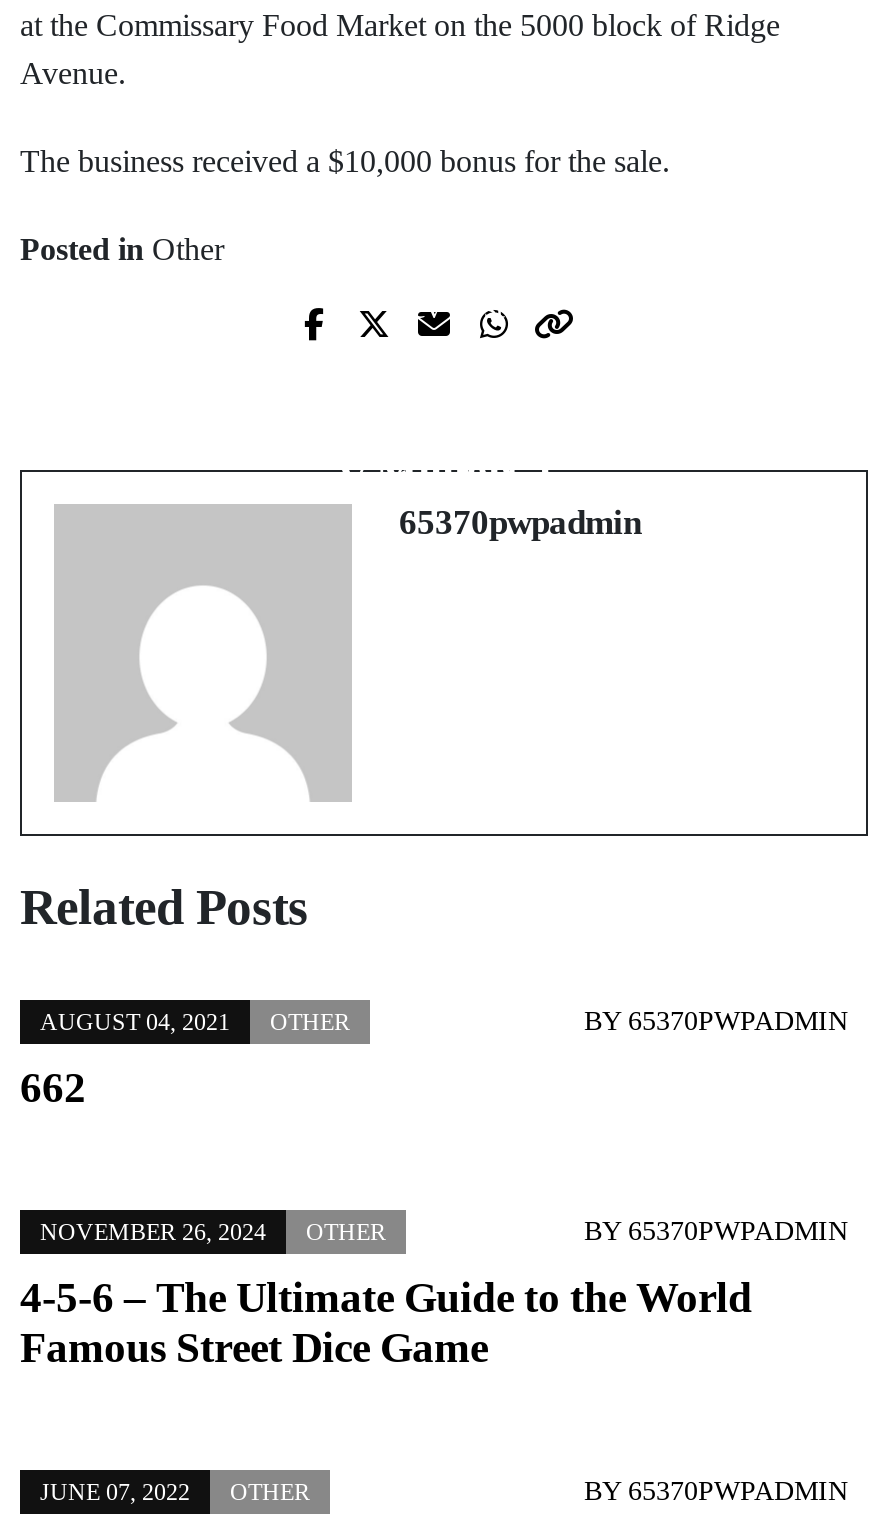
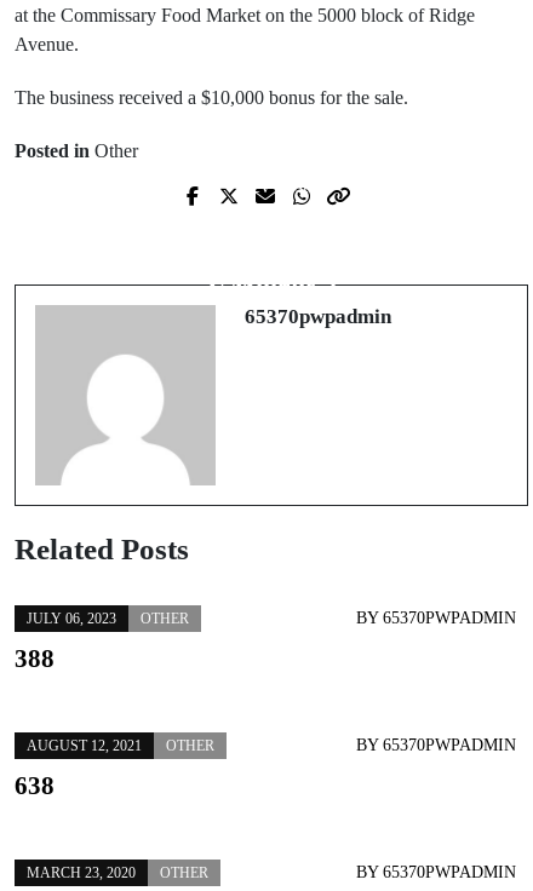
[40,1007,350,1035] AUGUST 04, 2021 OTHER -> [27,610,189,626] JULY 06, 2023 OTHER
[20,1063,86,1111] 662 -> [15,643,55,672] 388
[40,1217,386,1245] NOVEMBER 26, 2024 OTHER -> [27,737,214,754] AUGUST 12, 2021 OTHER
[20,1273,752,1371] 4-5-6 – The Ultimate Guide to the World | Famous Street Dice Game -> [15,771,55,800] 638
[40,1477,310,1505] JUNE 07, 2022 OTHER -> [27,864,208,881] MARCH 23, 2020 OTHER

